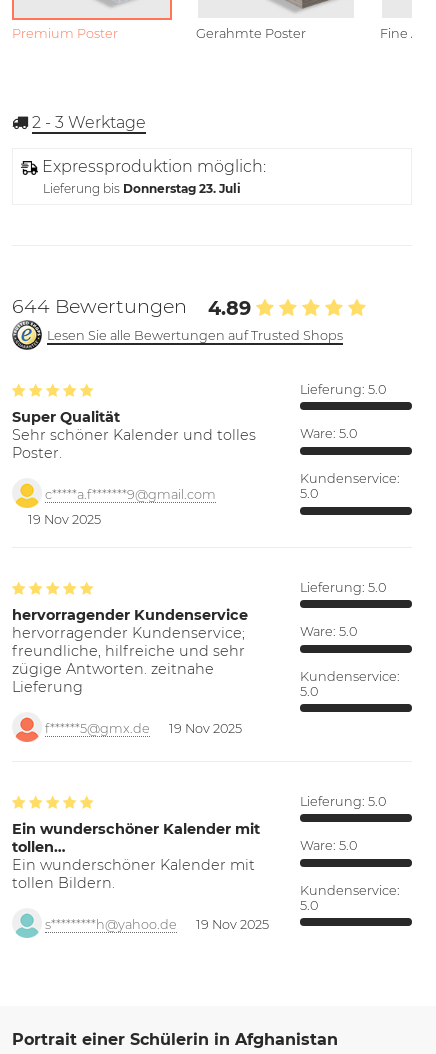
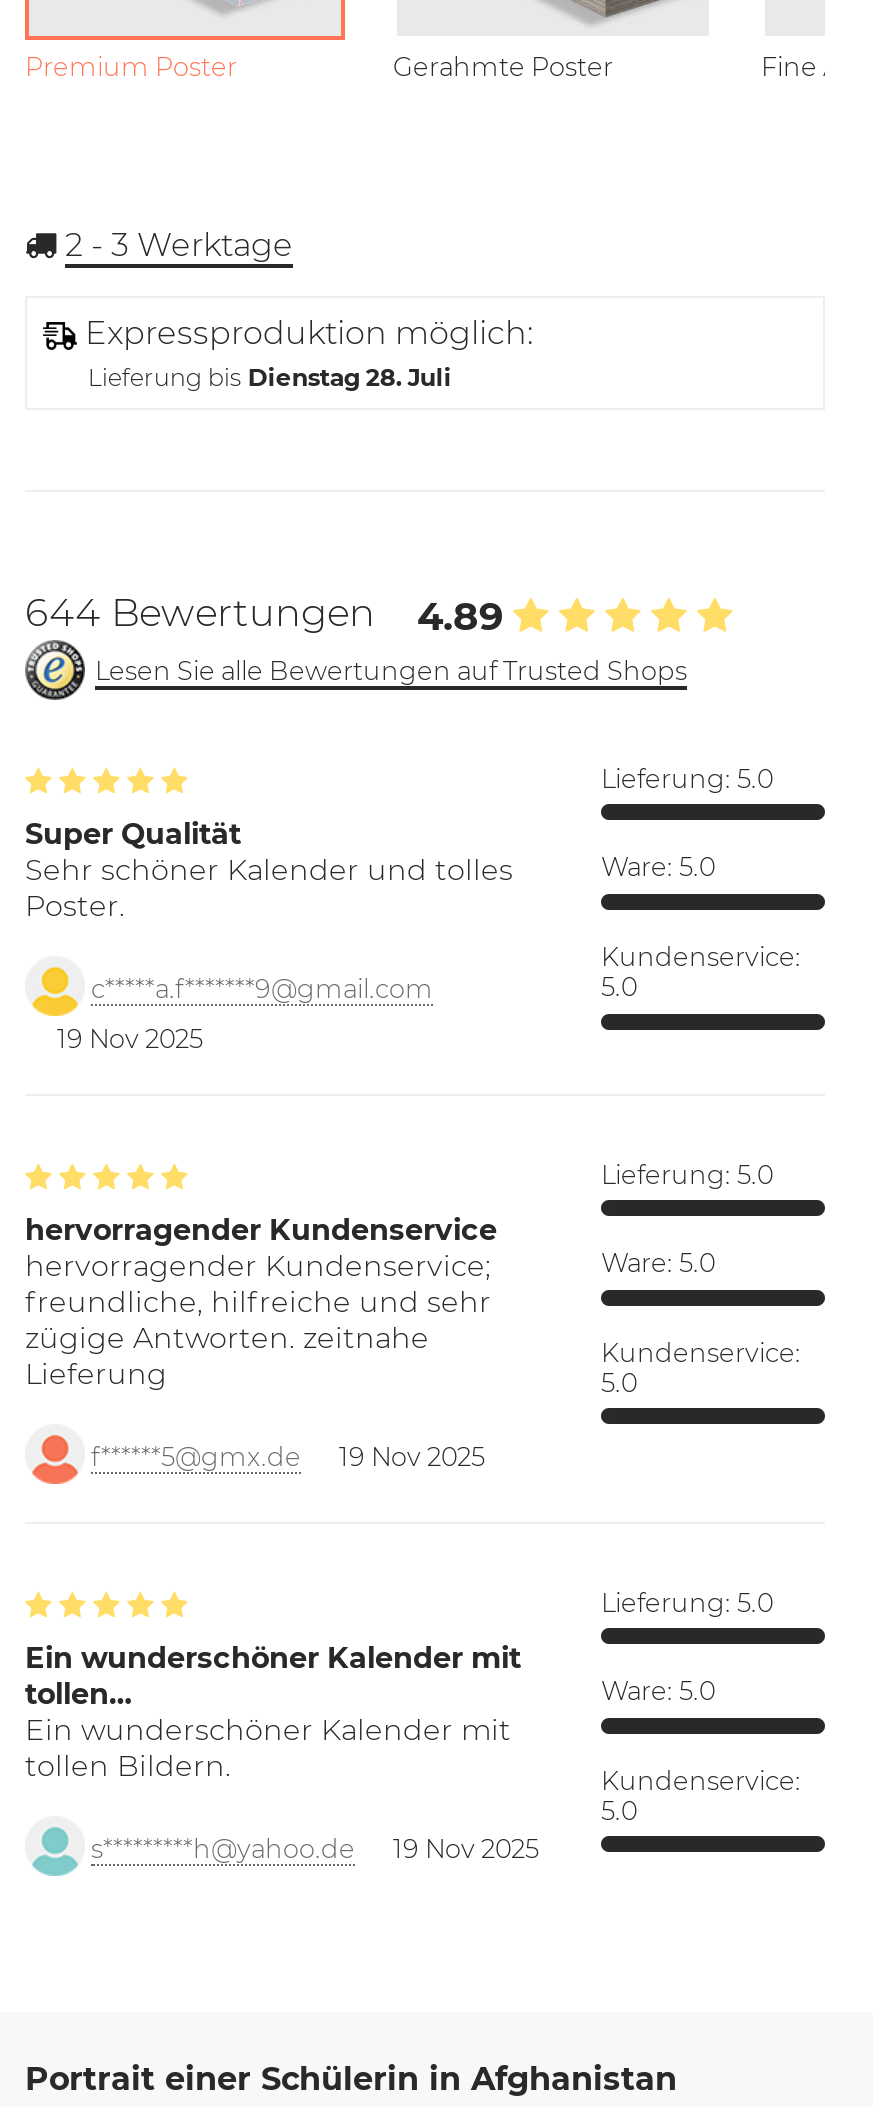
[43,181,241,196] Lieferung bis Donnerstag 23. Juli -> [88,362,452,392] Lieferung bis Dienstag 28. Juli

